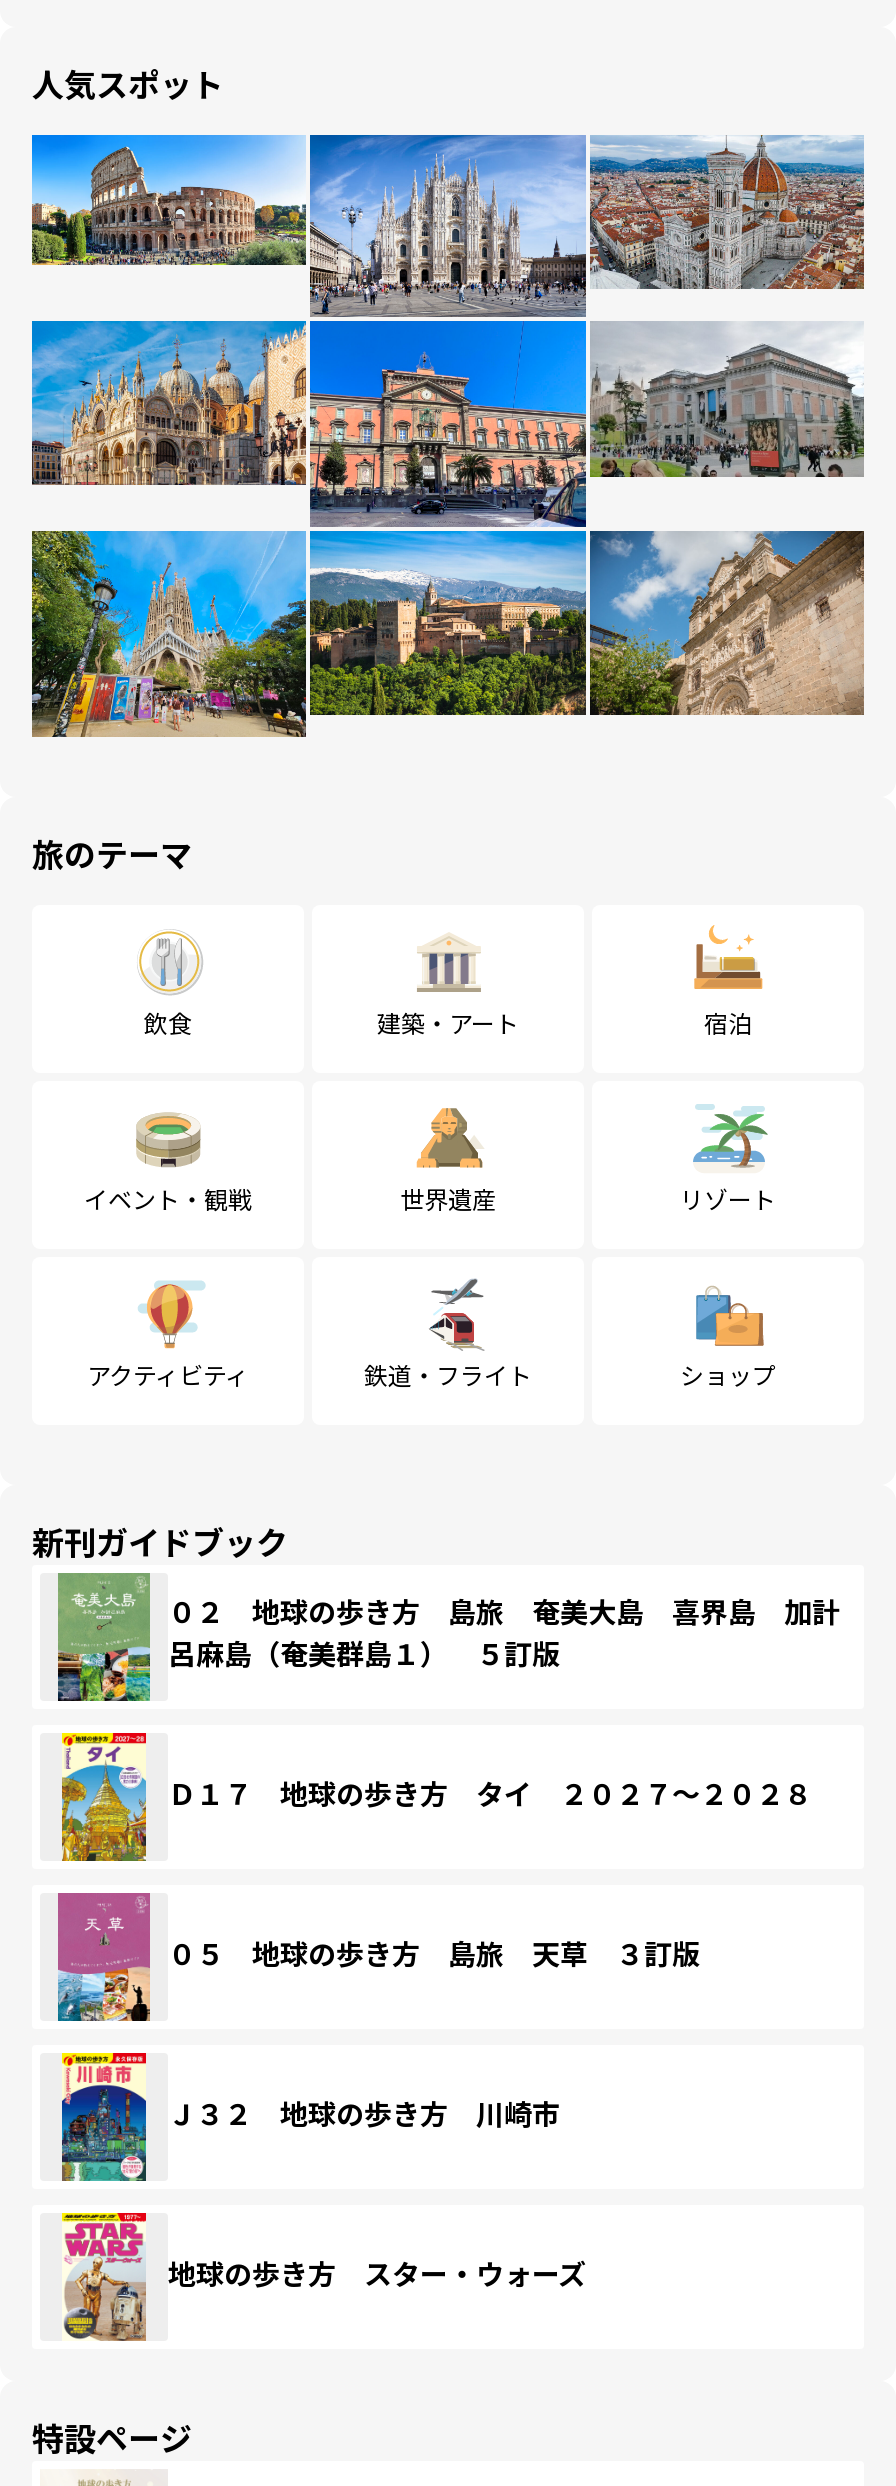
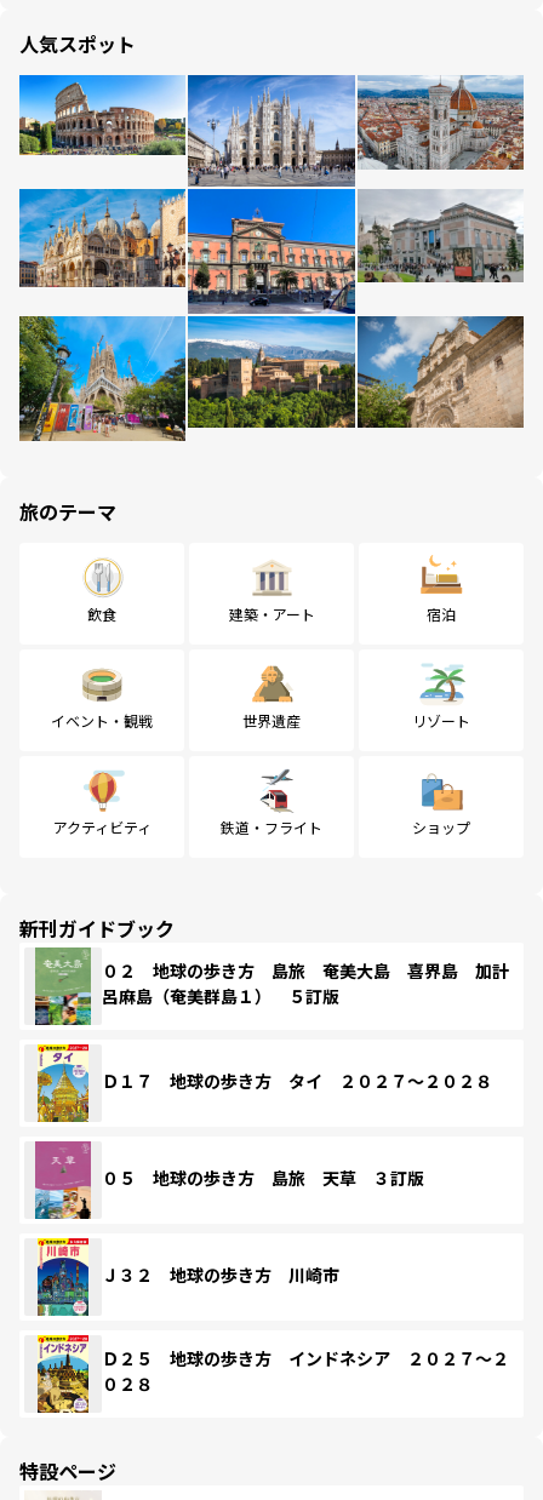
[62,2210,586,2342] [image] | 地球の歩き方 スター・ウォーズ -> [36,1334,509,1414] [image] | Ｄ２５ 地球の歩き方 インドネシア ２０２７～２ | ０２８

